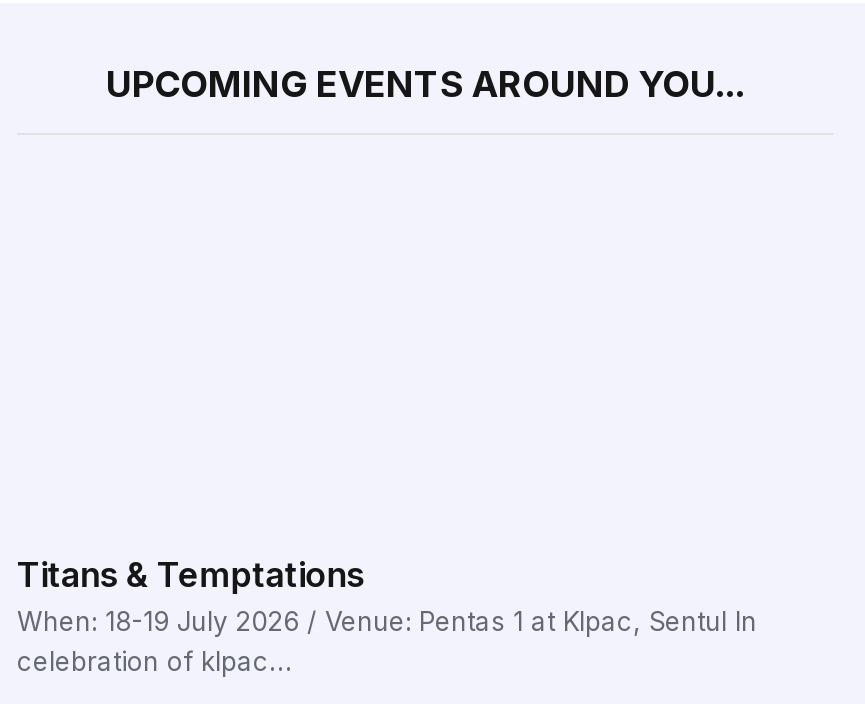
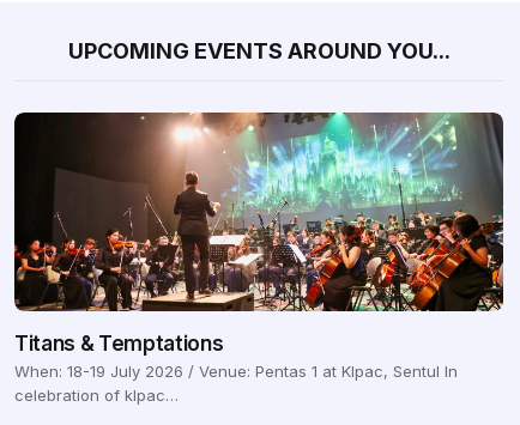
none -> [13,111,504,312] [image]

